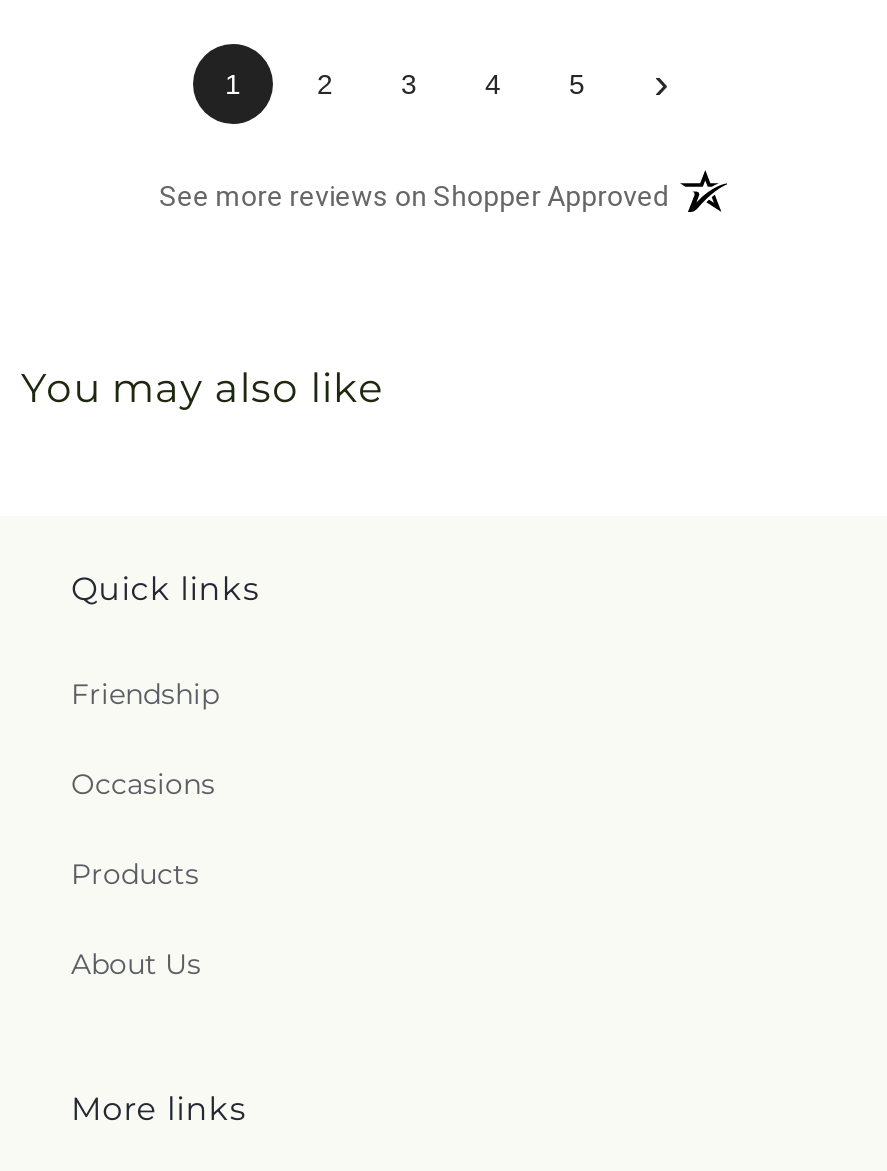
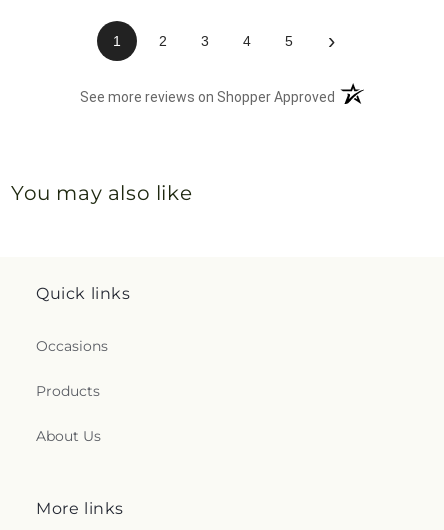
[71,677,219,713] Friendship -> none

